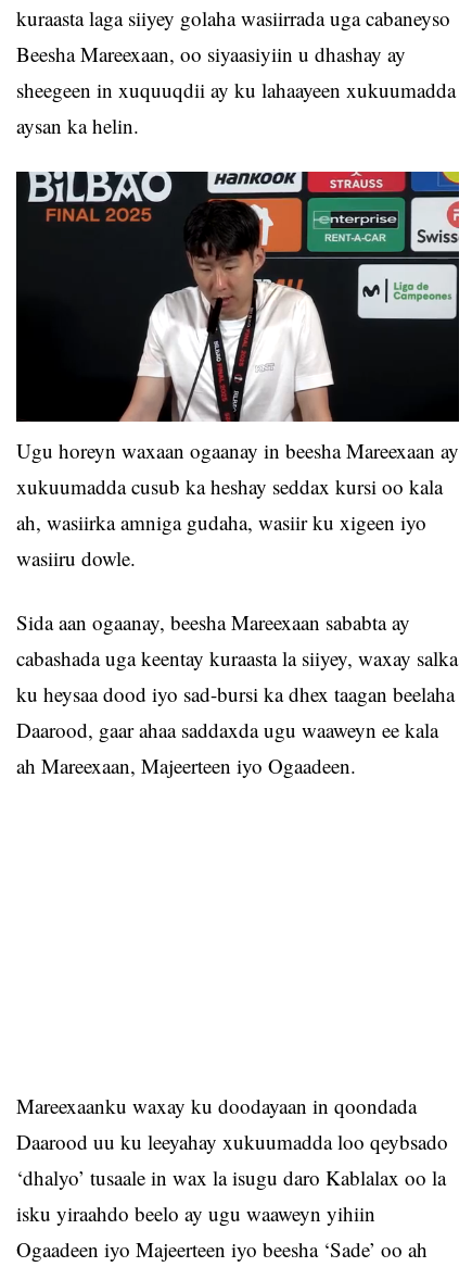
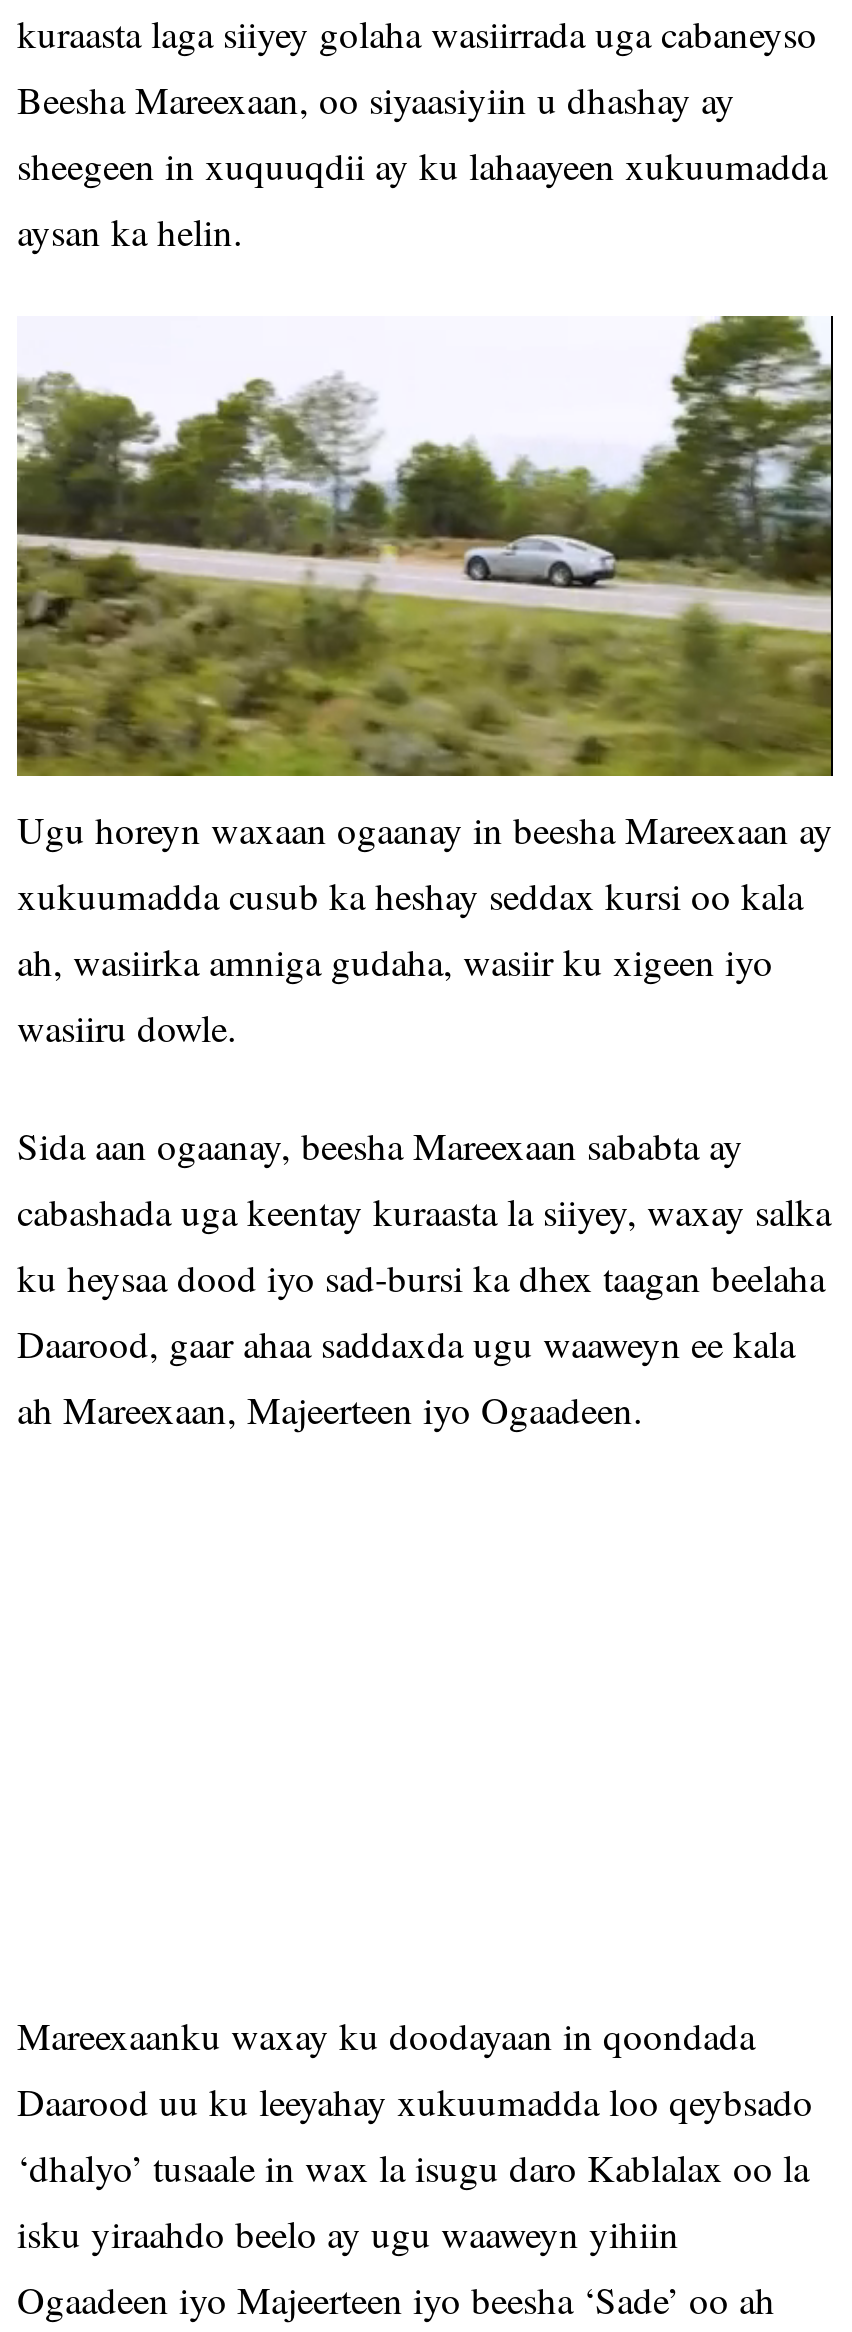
[15,171,460,423] [image] -> [15,314,835,778] [image]

